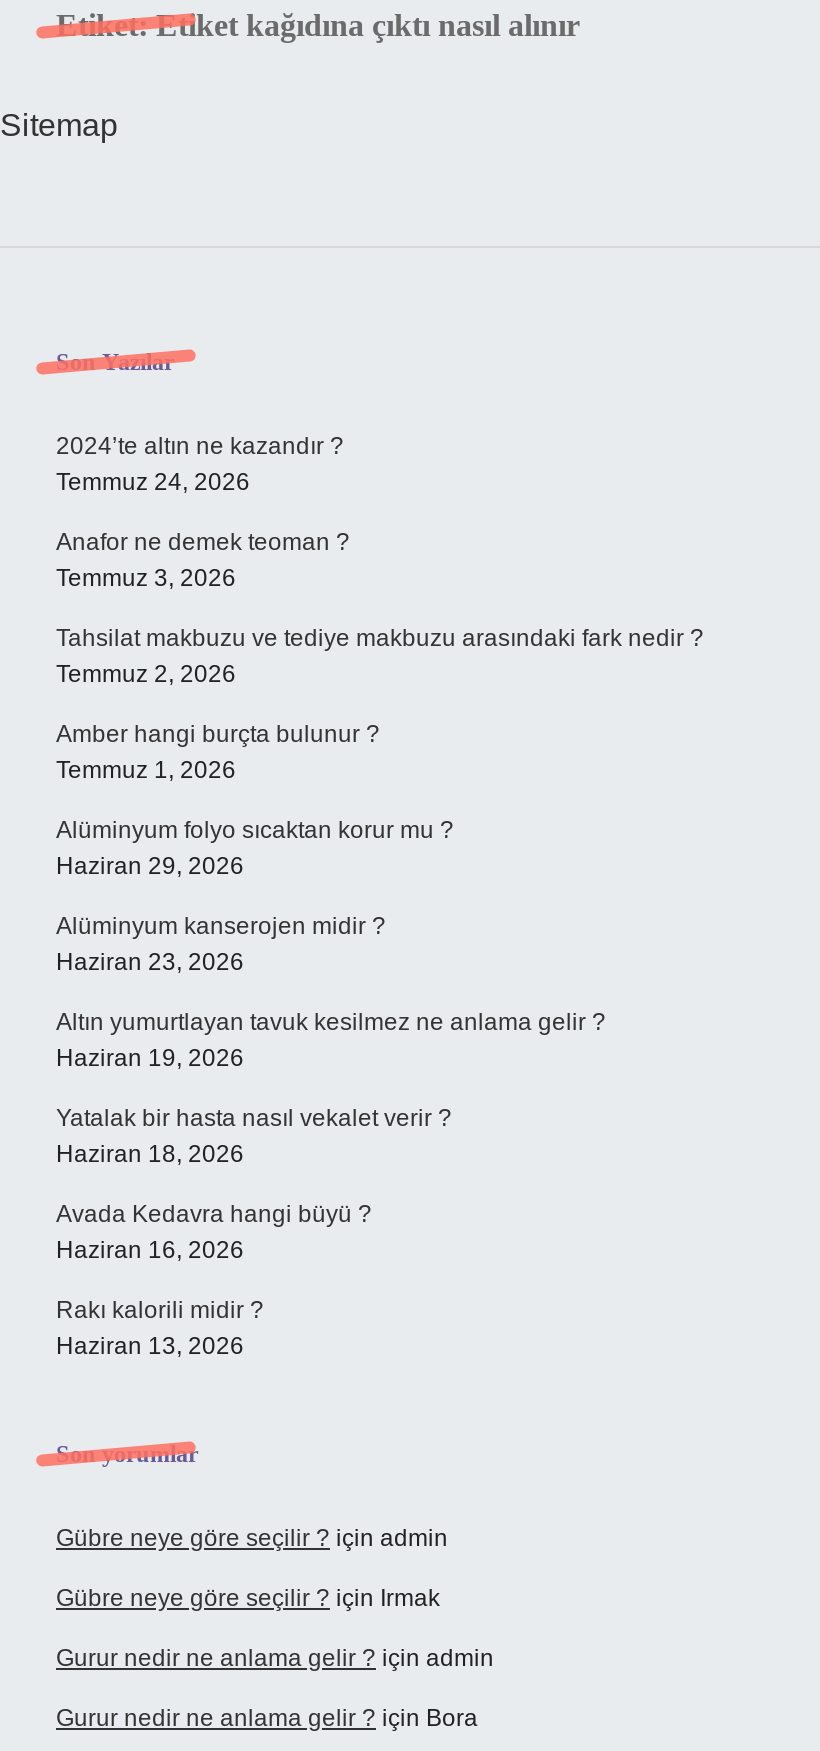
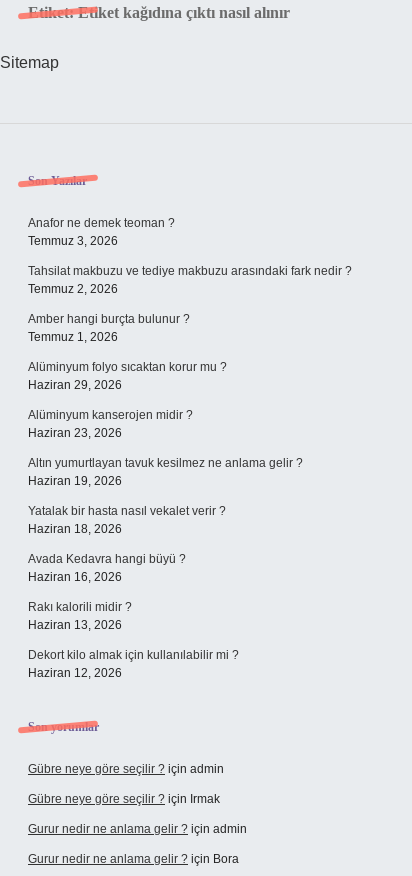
[56,432,344,496] 2024’te altın ne kazandır ? | Temmuz 24, 2026 -> none
moved [56,528,704,1360] -> [28,216,352,632]: Anafor ne demek teoman ? | Temmuz 3, 2026 | Tahsilat makbuzu ve tediye makbuzu arasındaki fark nedir ? | ... | Rakı kalorili midir ? | Haziran 13, 2026
none -> [28,648,239,680] Dekort kilo almak için kullanılabilir mi ? | Haziran 12, 2026

